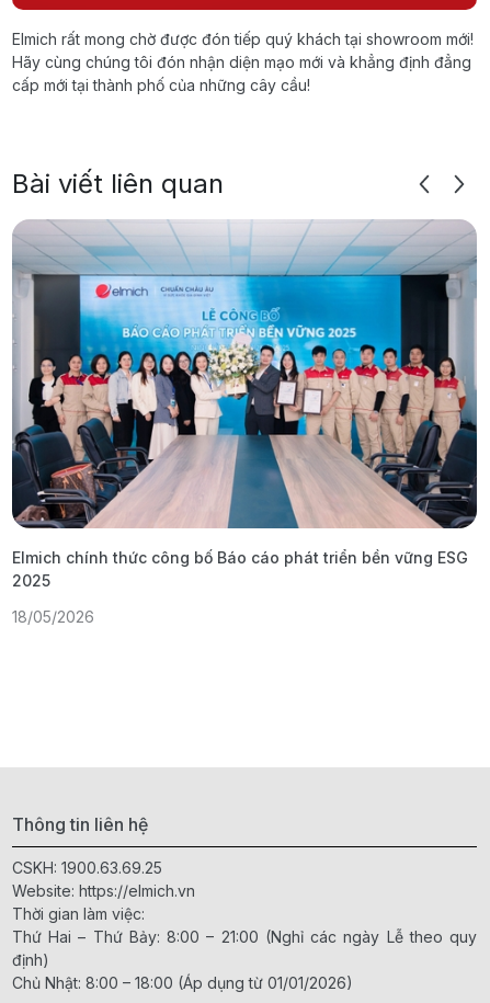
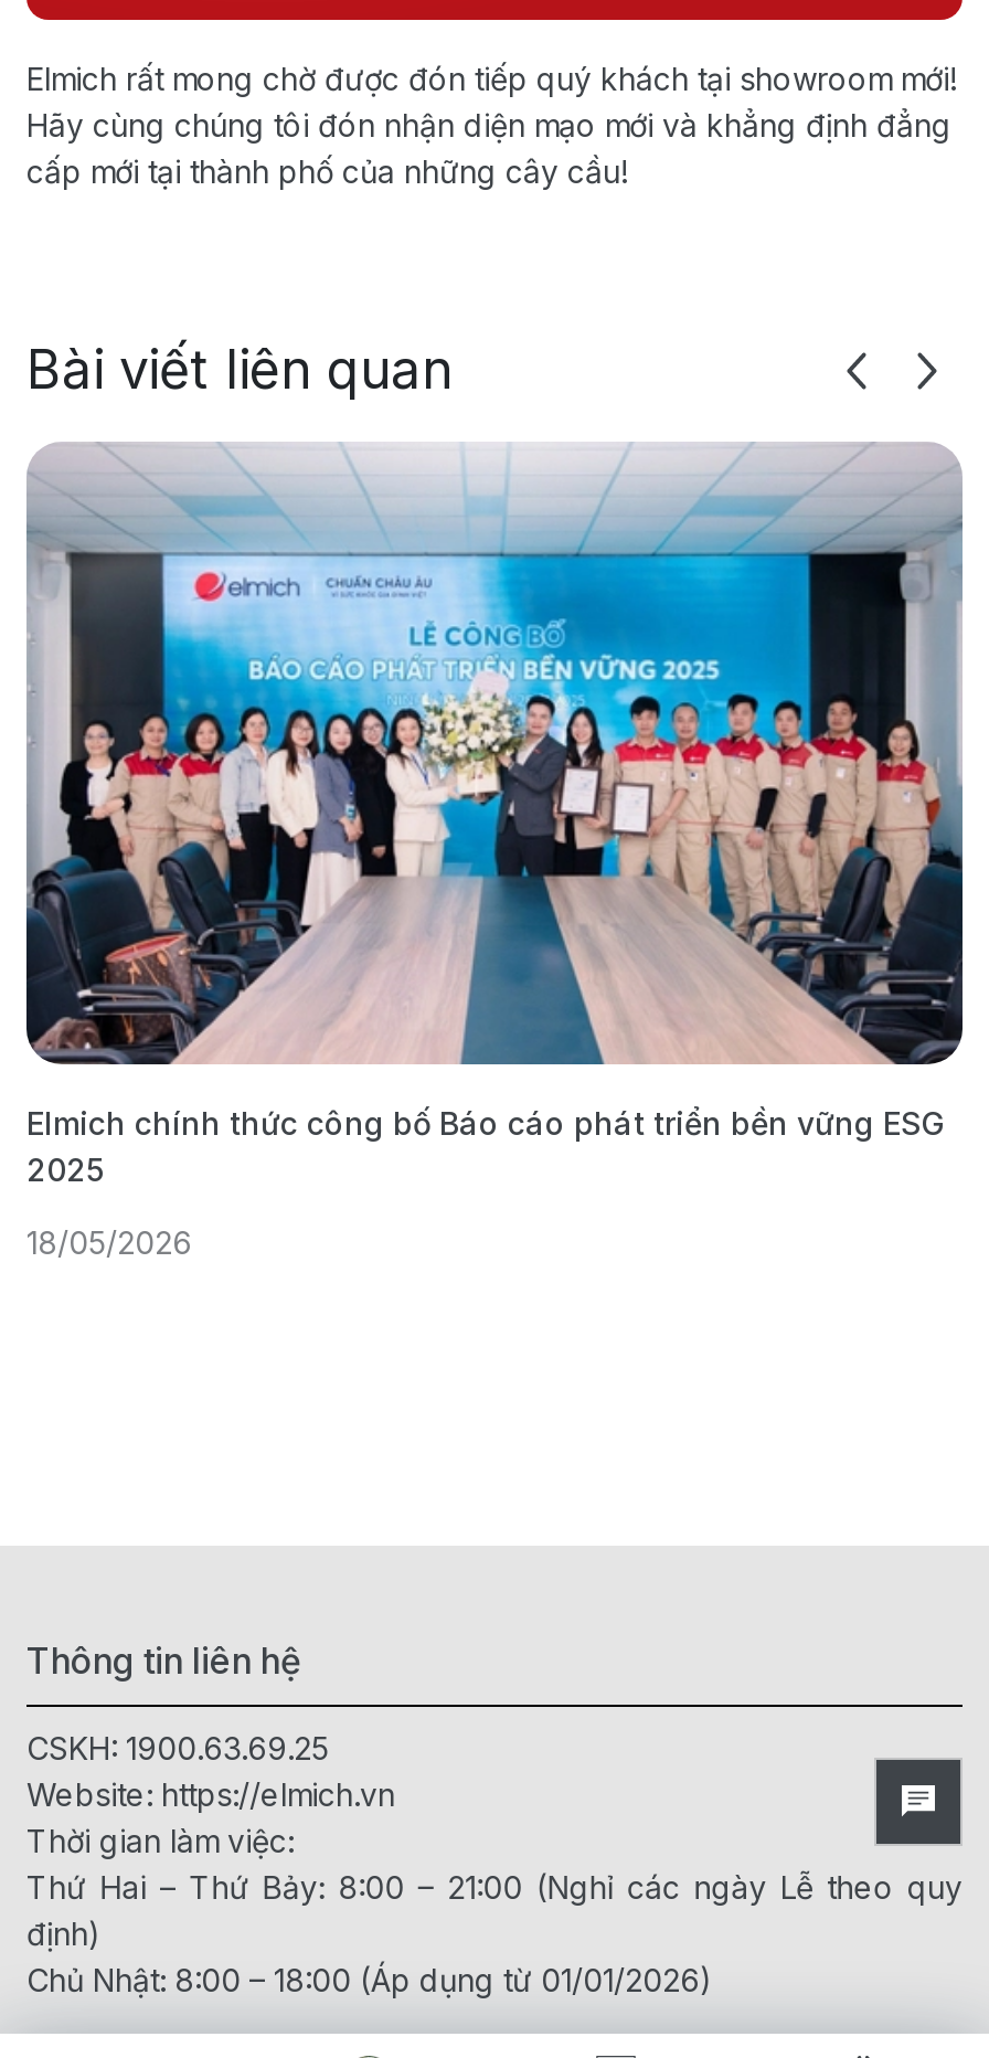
none -> [874,1758,963,1846] [image]

